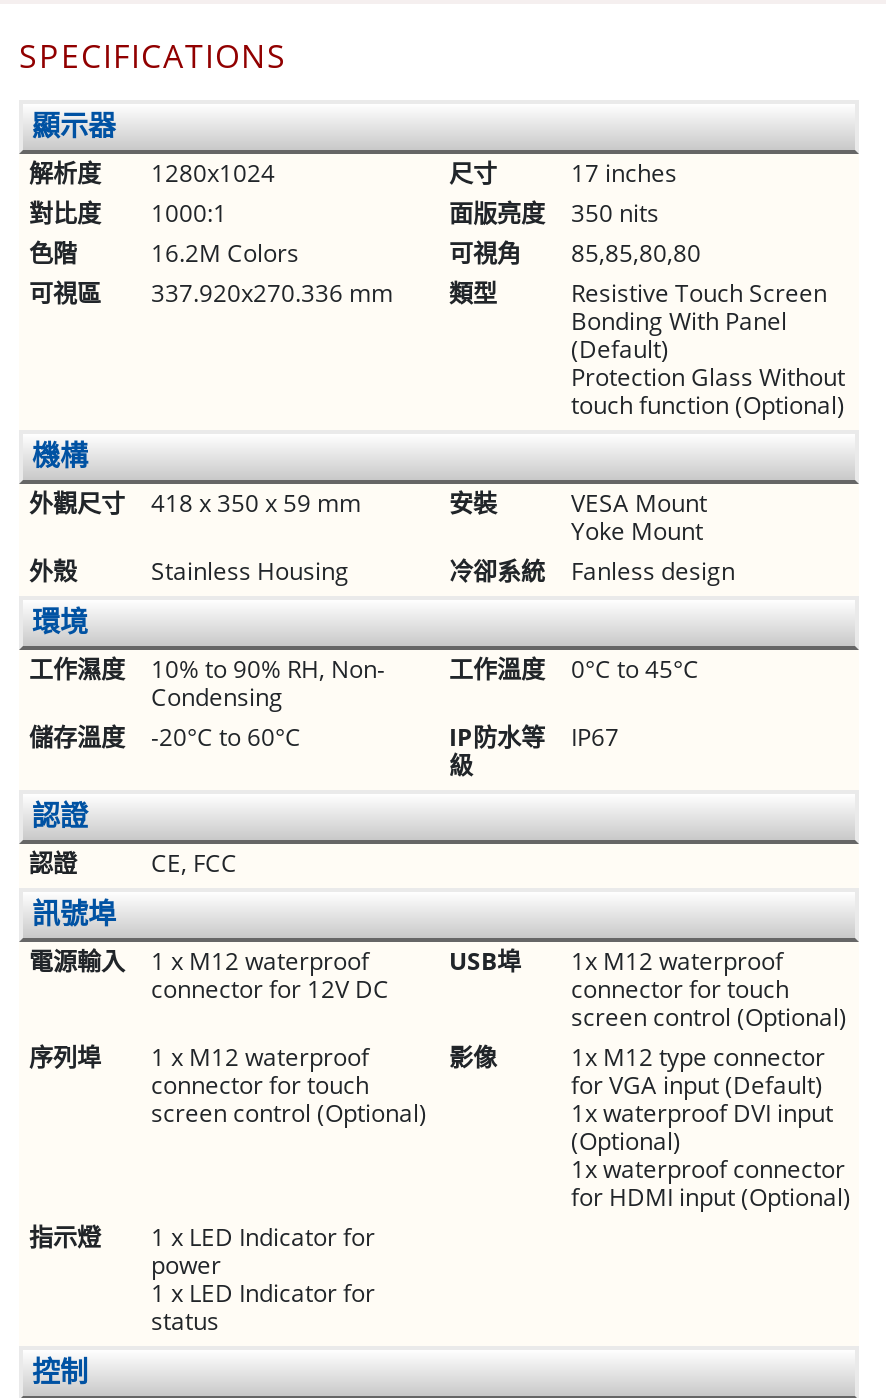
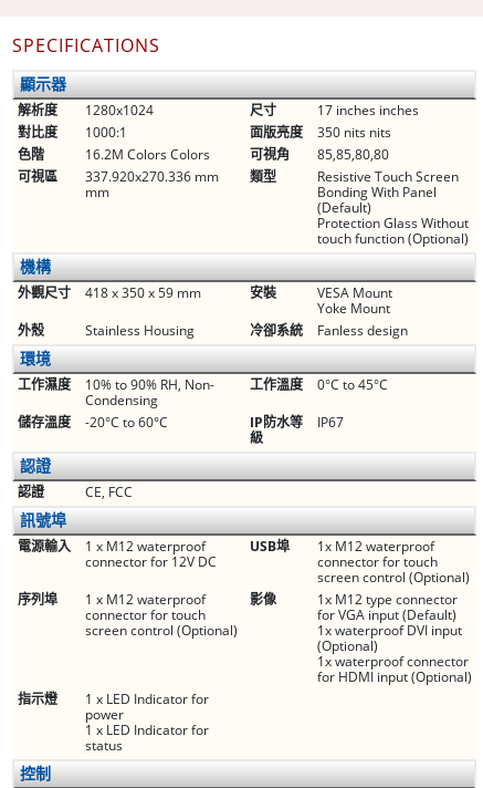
[571,156,677,190] 17 inches -> [317,100,419,119] 17 inches inches
[449,196,659,230] 面版亮度 350 nits -> [250,123,391,141] 面版亮度 350 nits nits
[151,236,299,270] 16.2M Colors -> [85,145,210,164] 16.2M Colors Colors
none -> [85,182,109,201] mm

